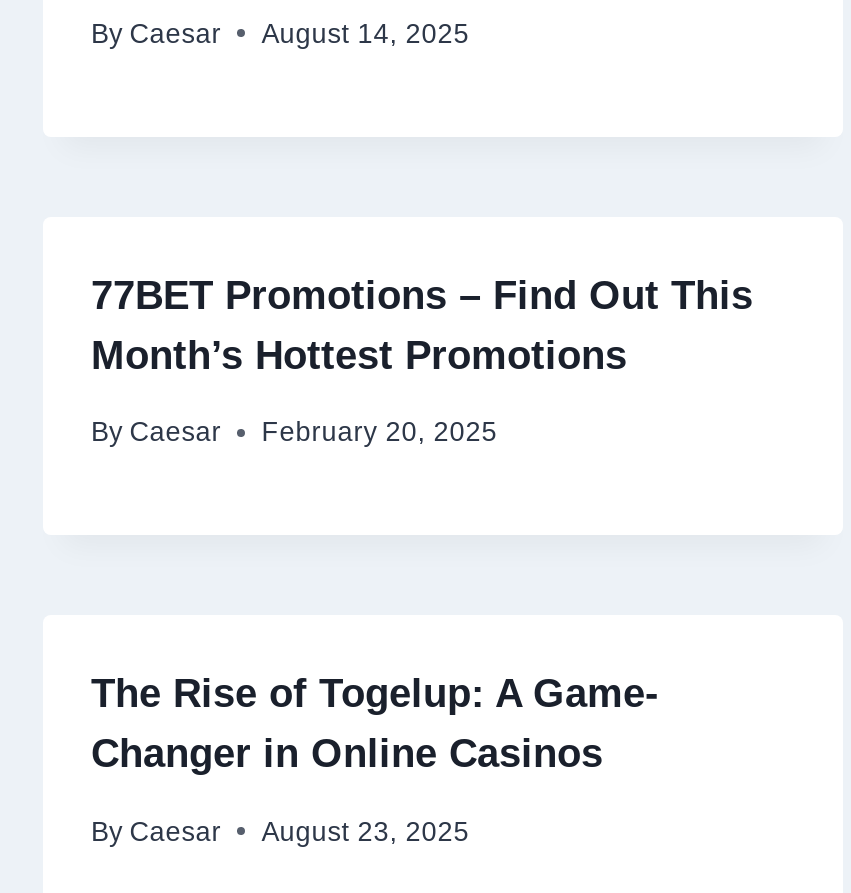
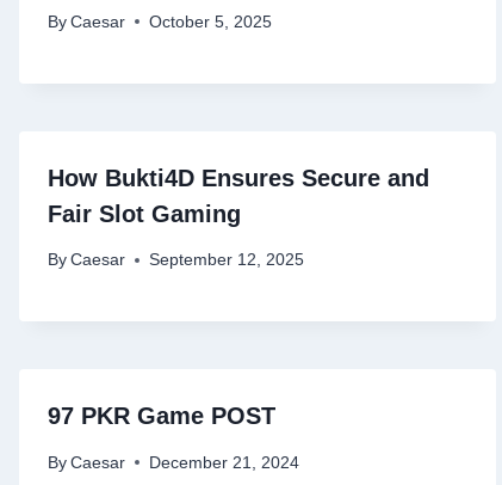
[91,18,469,48] By Caesar August 14, 2025 -> [48,13,272,31] By Caesar October 5, 2025
[91,272,753,376] 77BET Promotions – Find Out This | Month’s Hottest Promotions -> [48,164,429,226] How Bukti4D Ensures Secure and | Fair Slot Gaming
[91,417,497,447] By Caesar February 20, 2025 -> [48,251,304,269] By Caesar September 12, 2025
[91,671,659,775] The Rise of Togelup: A Game- | Changer in Online Casinos -> [48,403,275,429] 97 PKR Game POST
[91,817,469,847] By Caesar August 23, 2025 -> [48,454,300,472] By Caesar December 21, 2024

